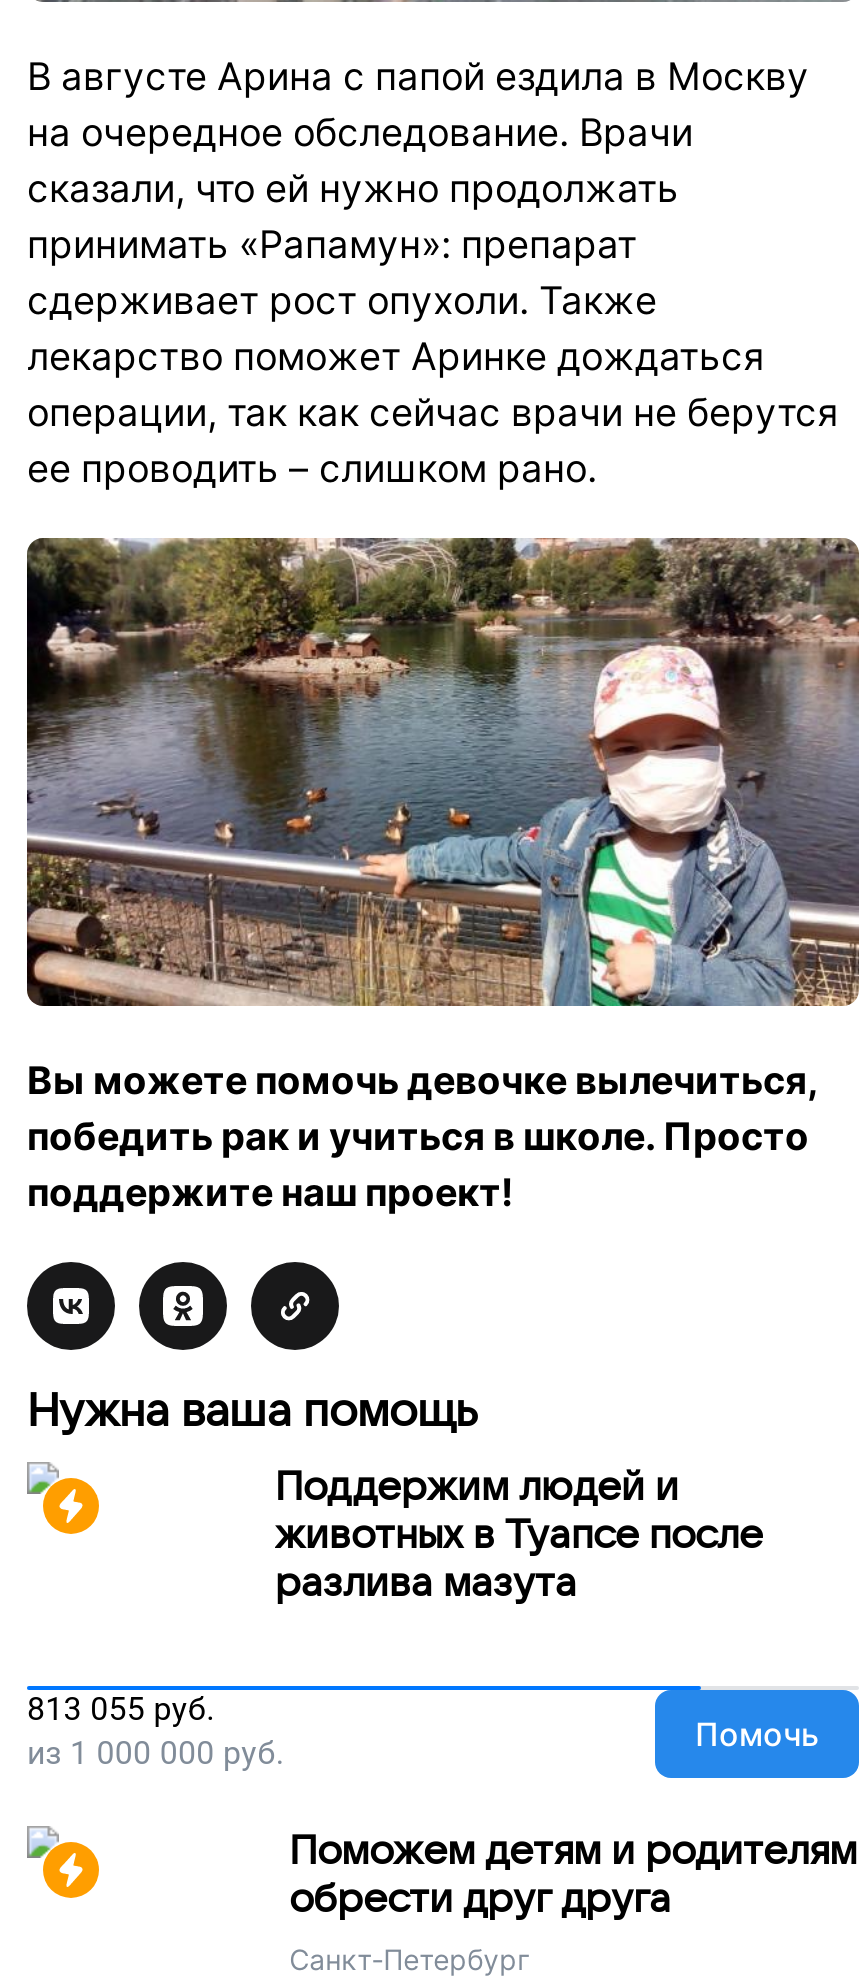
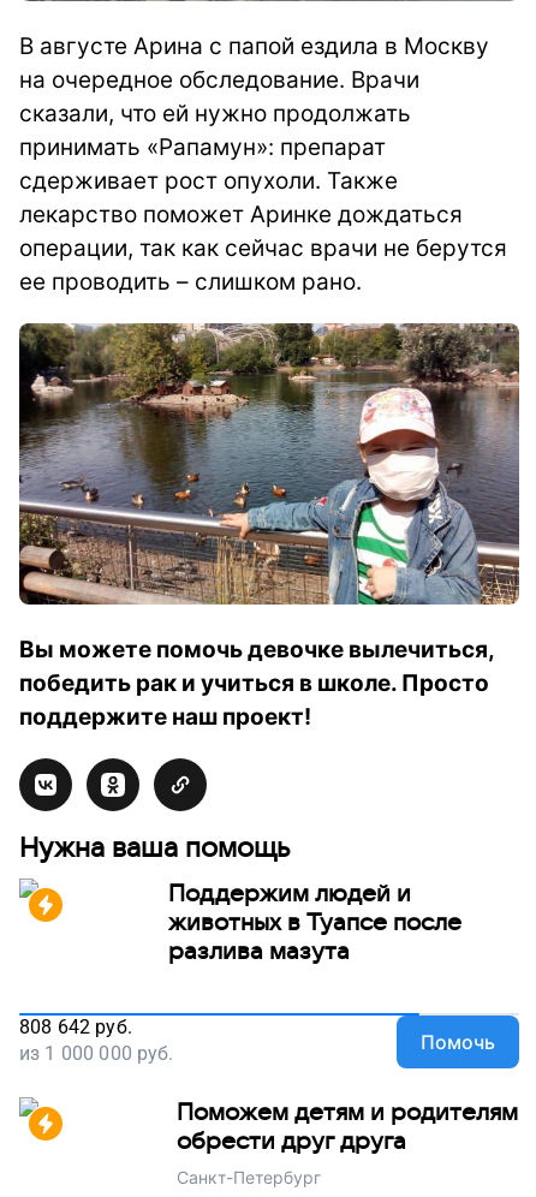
[27,1689,215,1727] 813 055 руб. -> [19,1015,132,1038] 808 642 руб.

